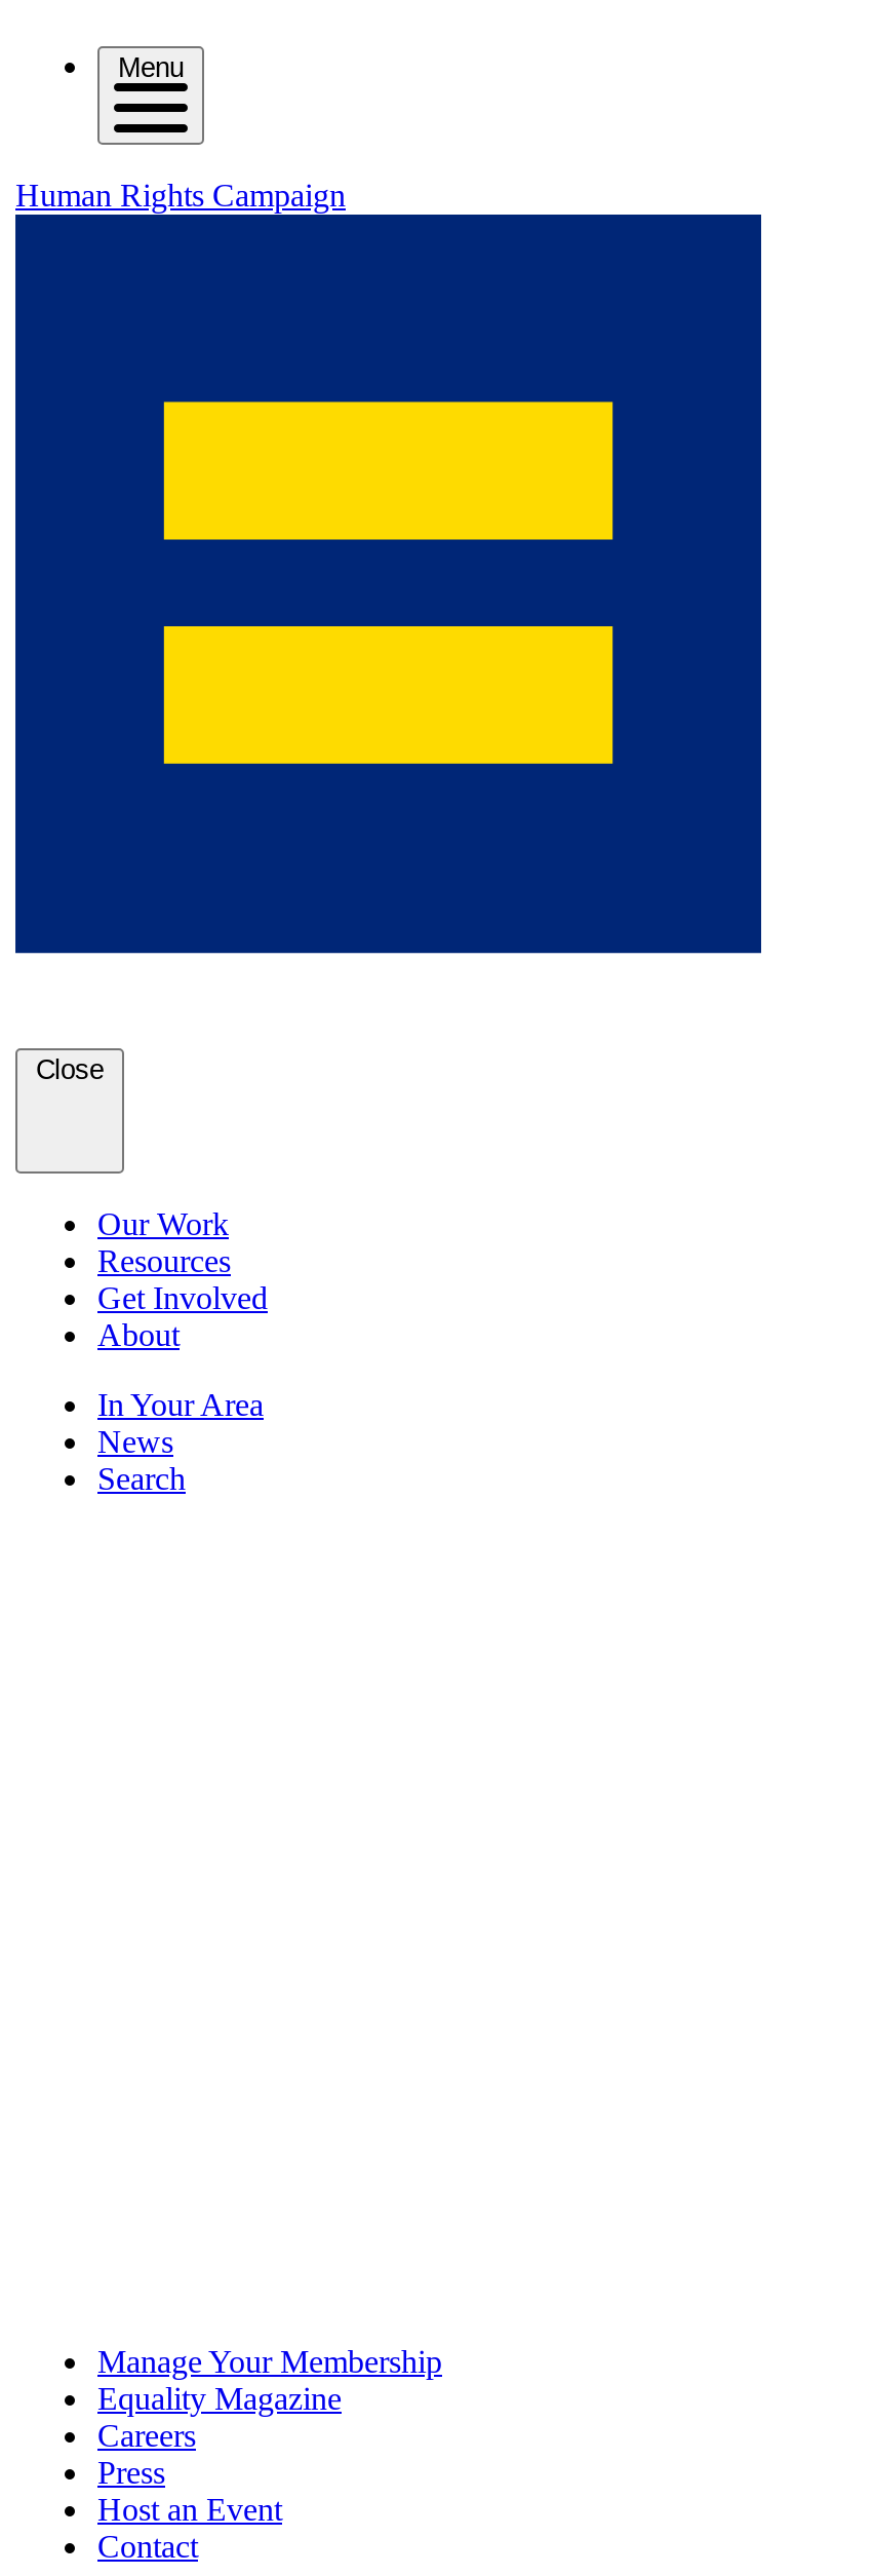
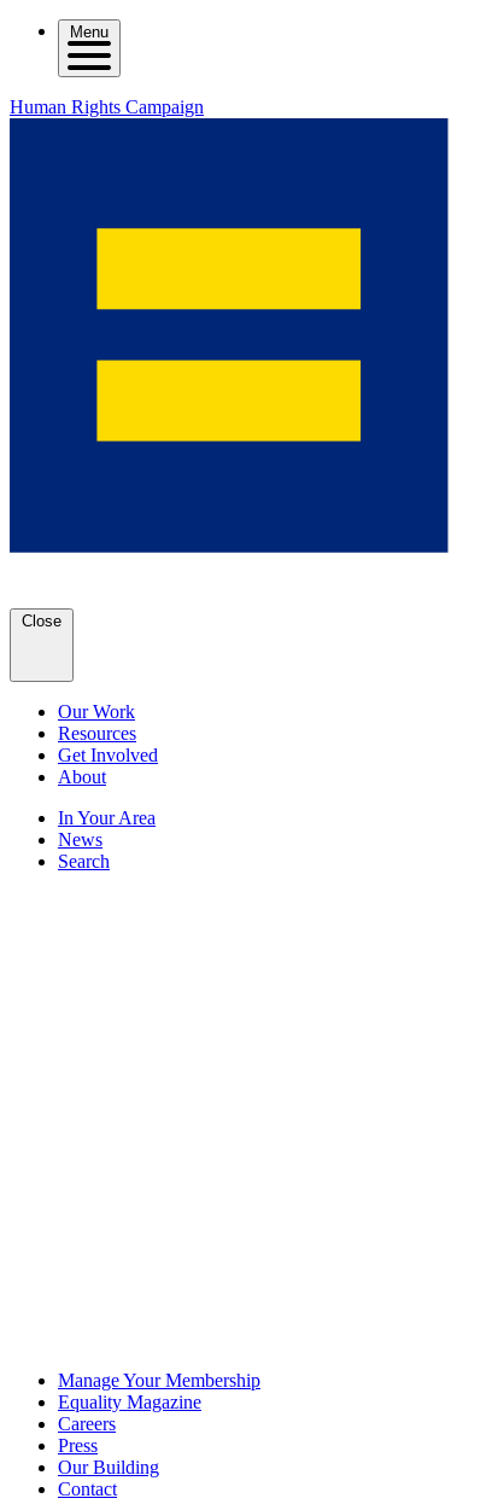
[97,2492,282,2527] Host an Event -> [58,1457,159,1478] Our Building

